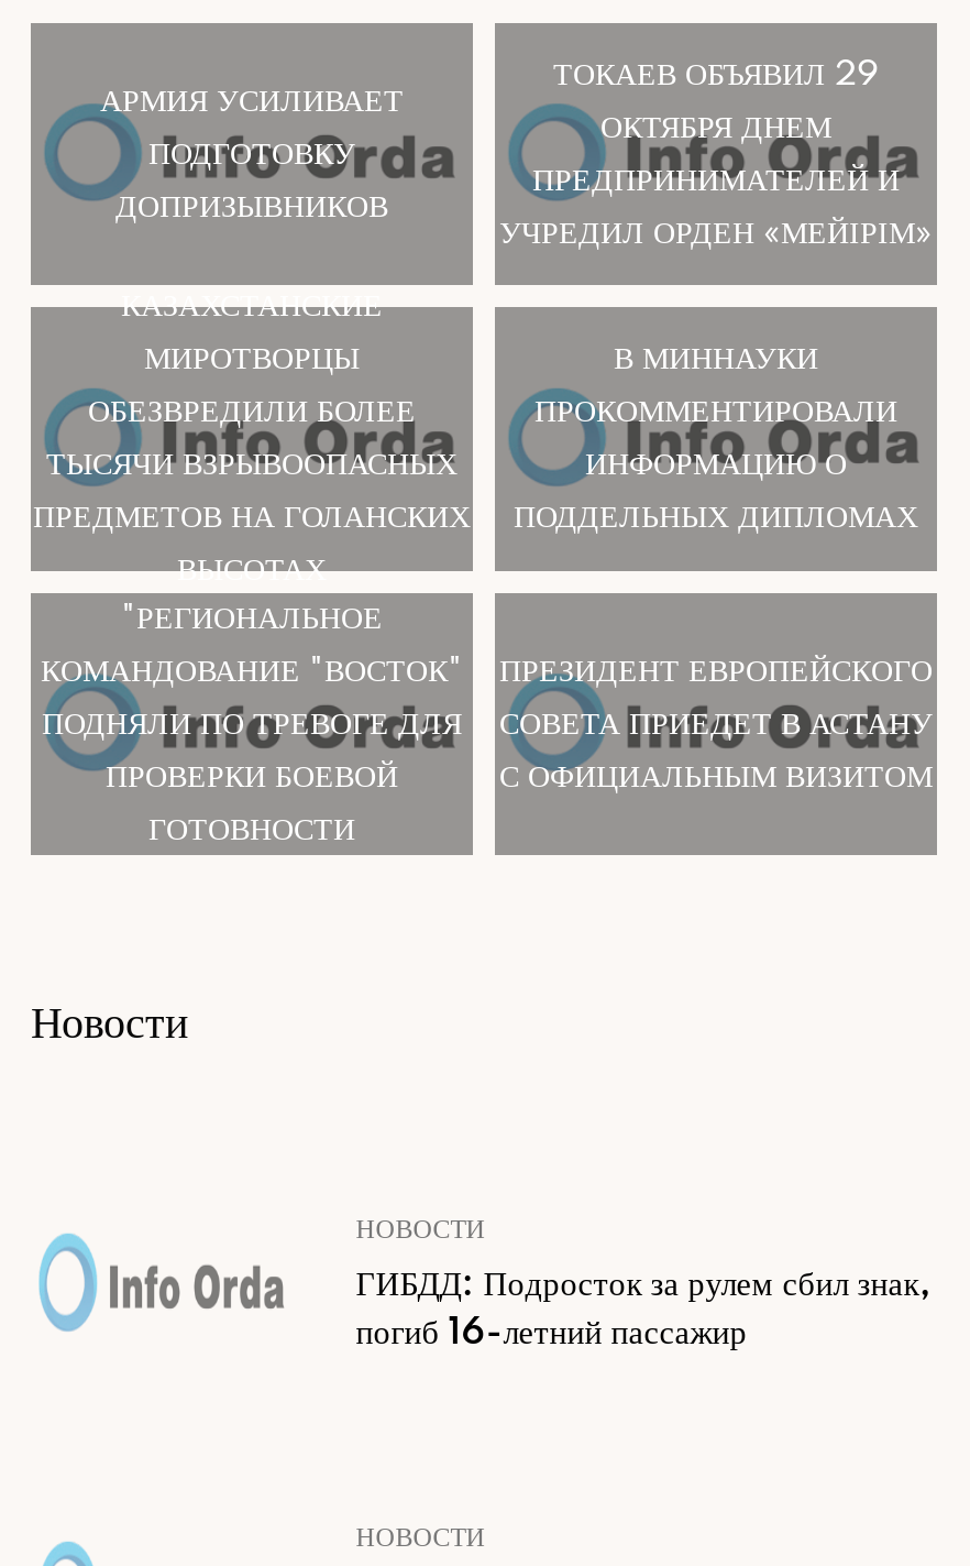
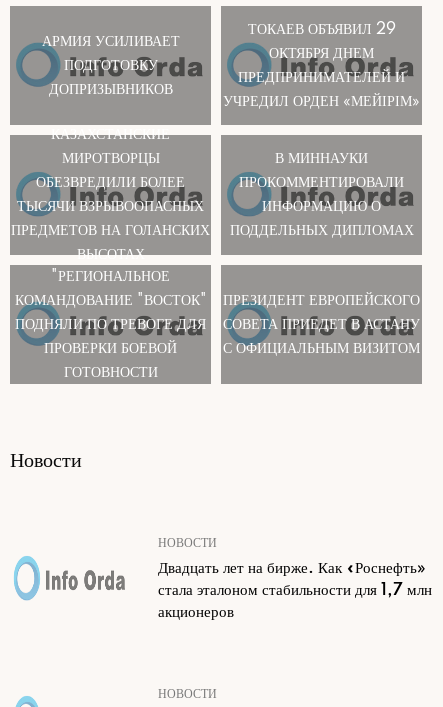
[356,1267,932,1353] ГИБДД: Подросток за рулем сбил знак, | погиб 16-летний пассажир -> [158,560,432,621] Двадцать лет на бирже. Как «Роснефть» | стала эталоном стабильности для 1,7 млн | акционеров

